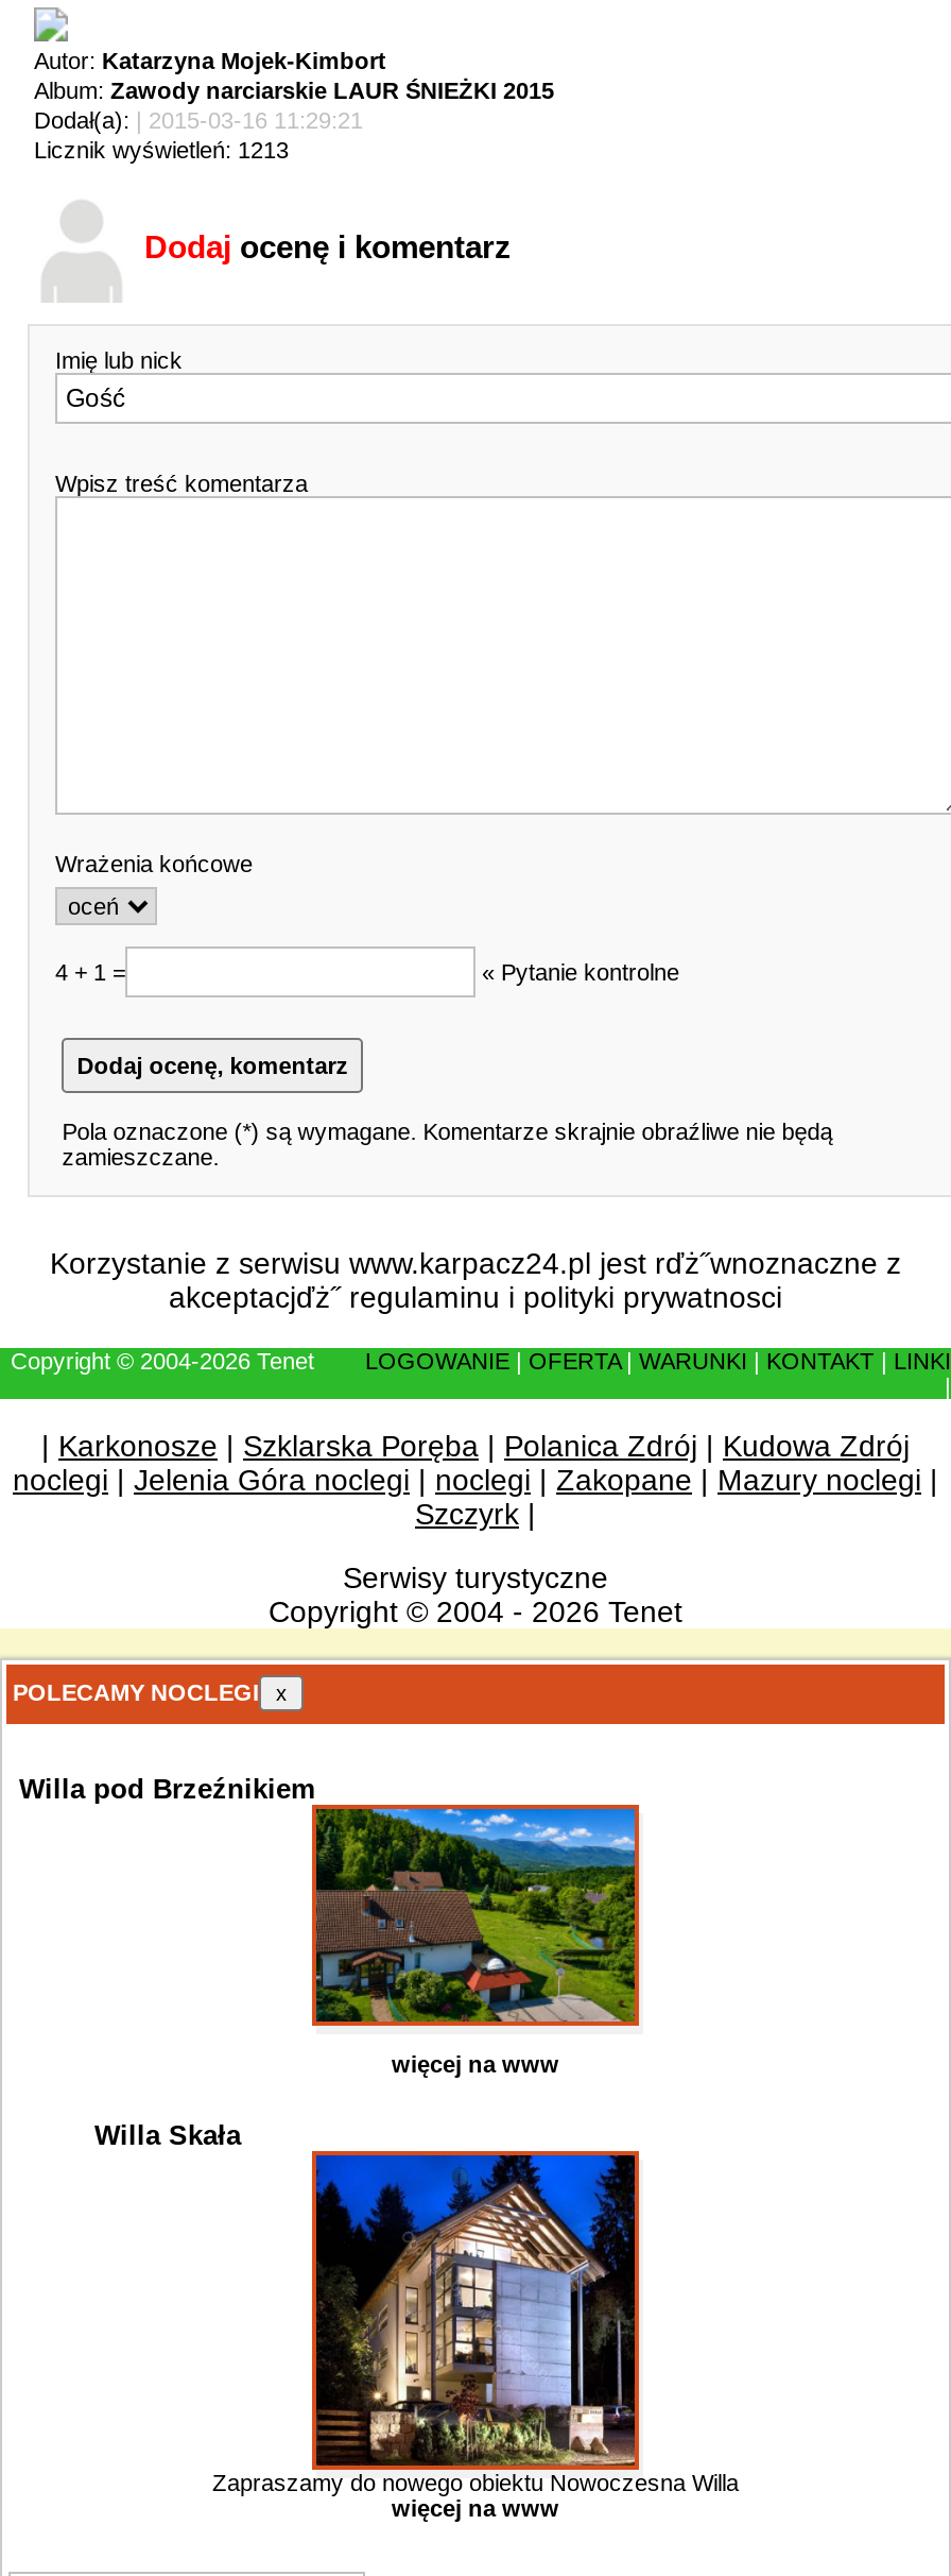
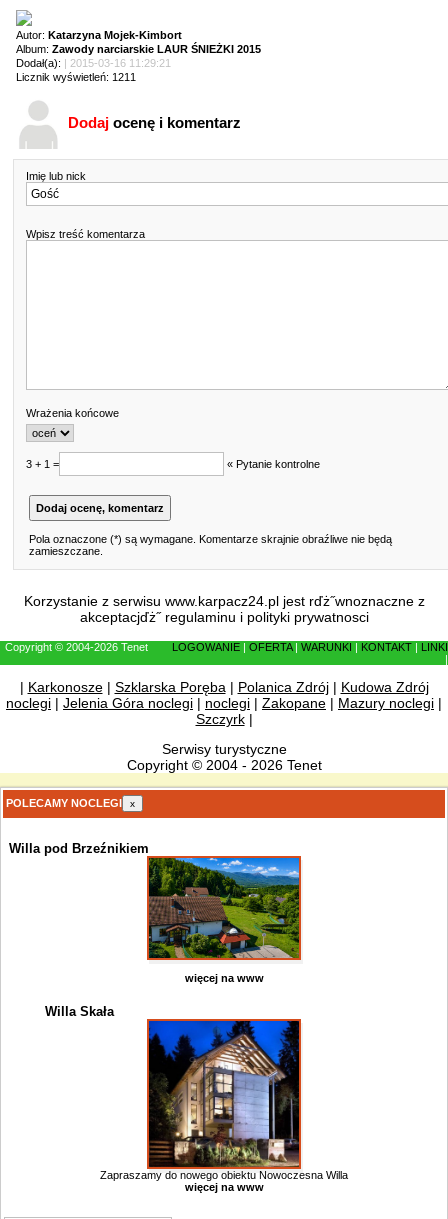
[34,137,289,162] Licznik wyświetleń: 1213 -> [16,71,136,83] Licznik wyświetleń: 1211
[55,959,125,985] 4 + 1 = -> [26,458,59,470] 3 + 1 =

